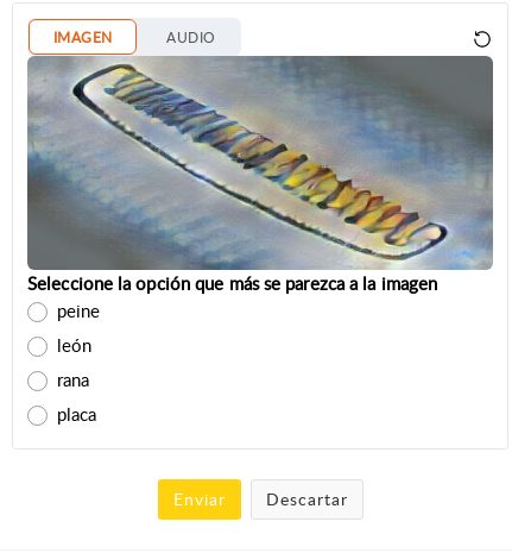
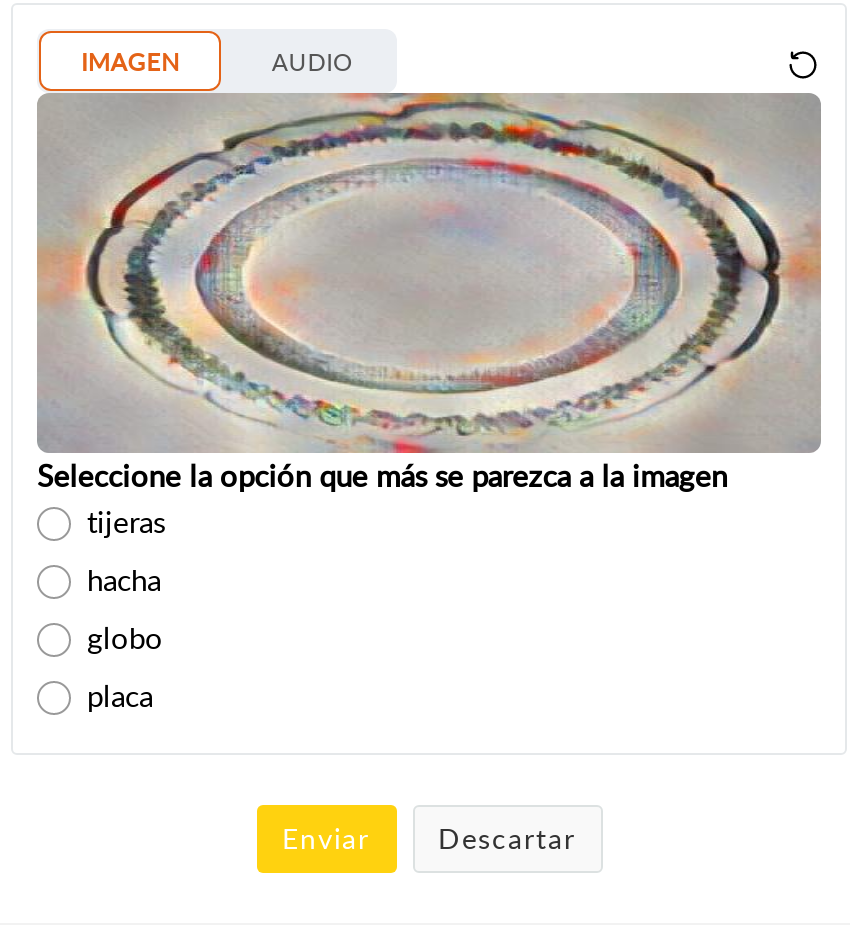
[26,55,494,391] [image] | peine | león | rana -> [35,91,823,657] [image] | tijeras | hacha | globo

